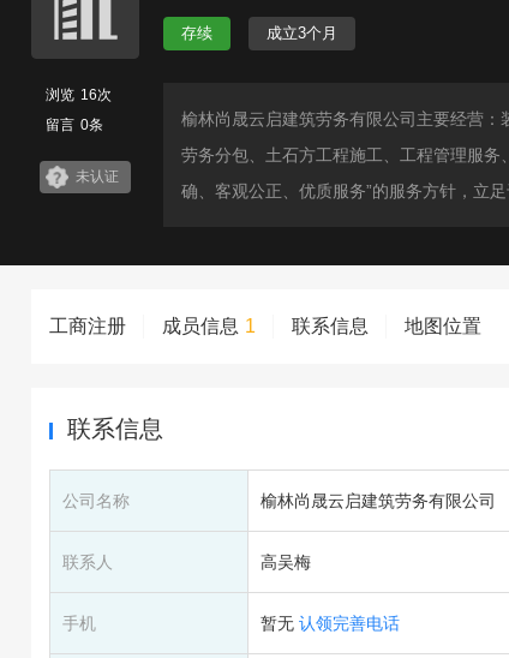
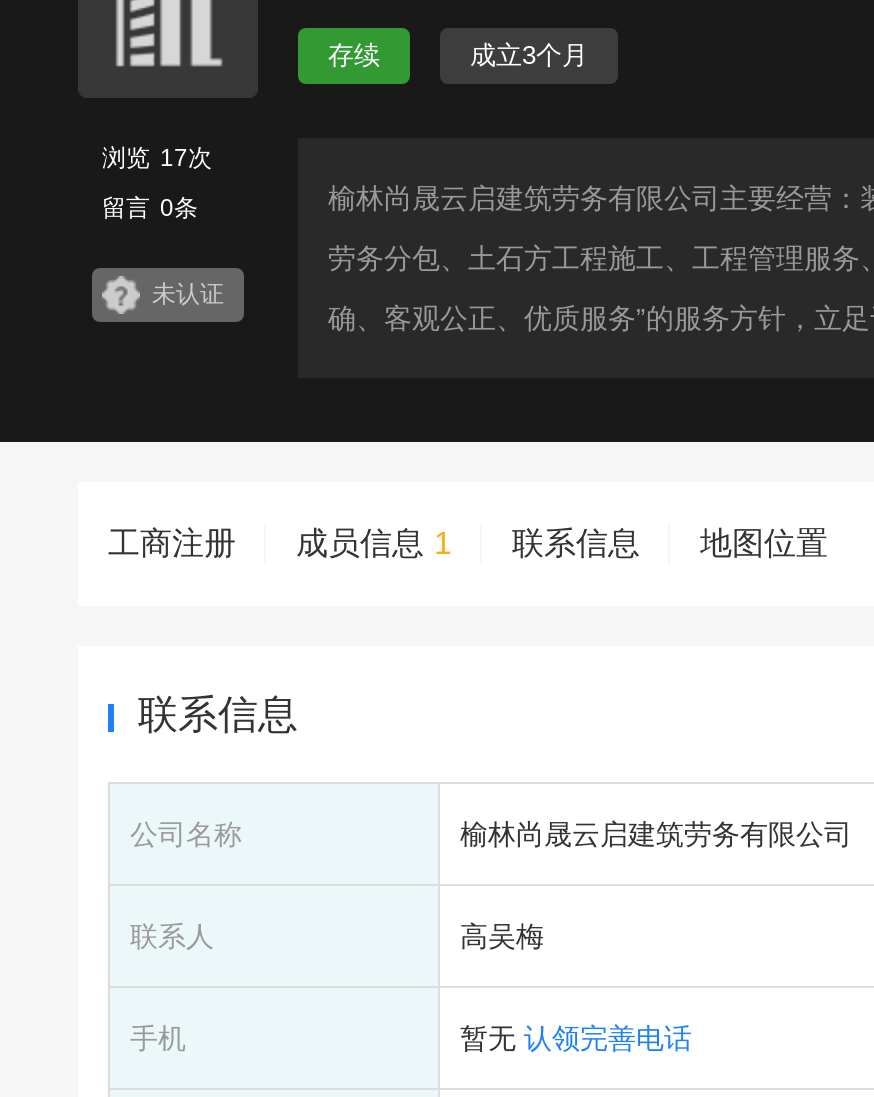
[46,86,112,103] 浏览 16次 -> [102,144,212,172] 浏览 17次

